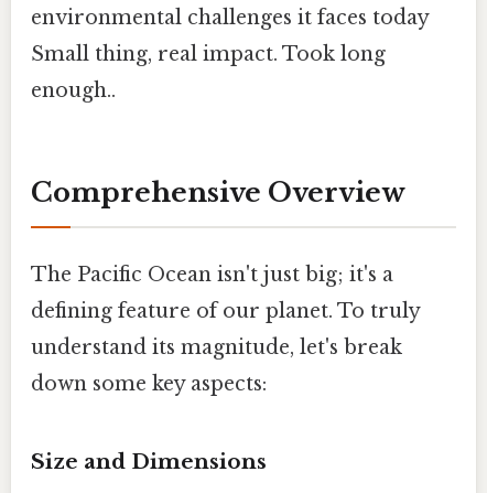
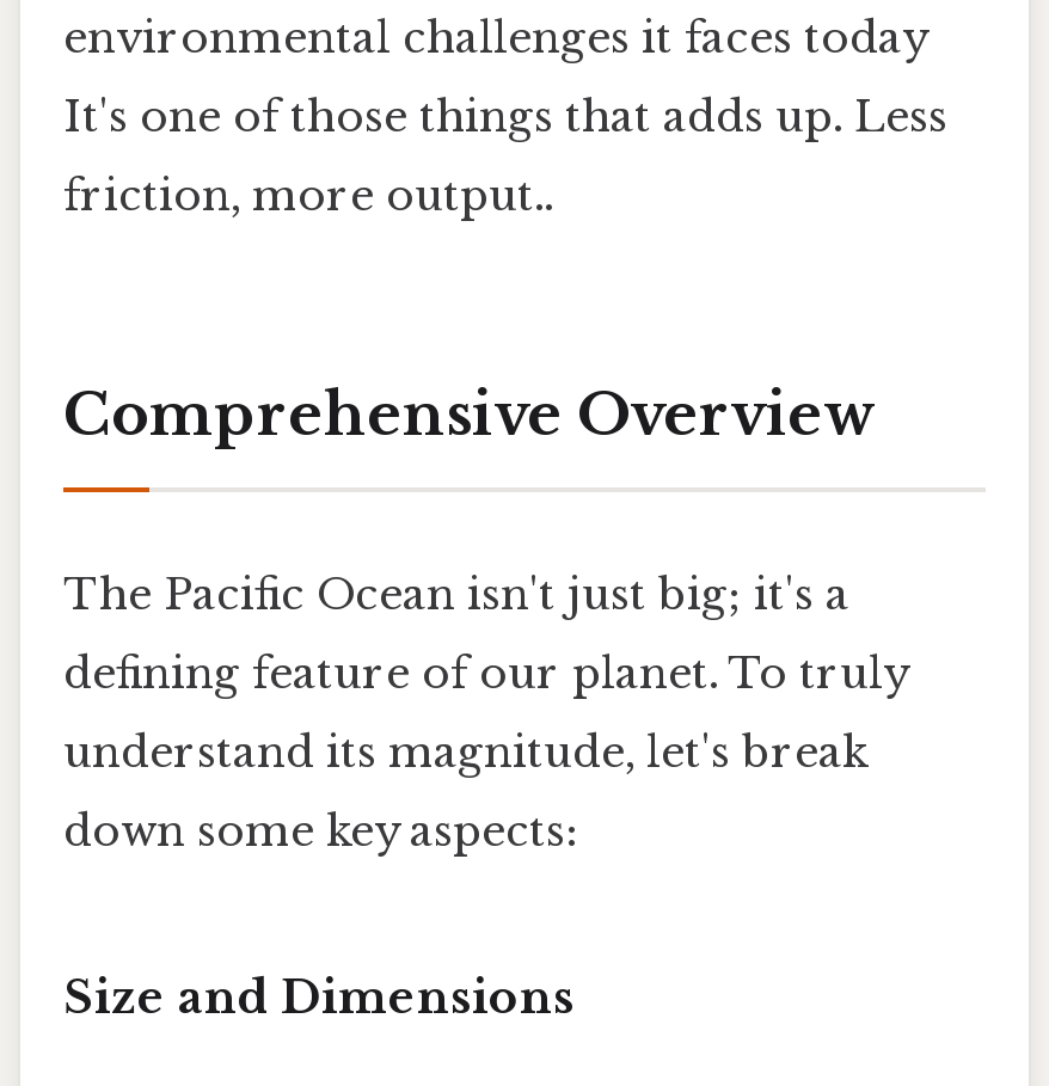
[31,42,386,67] Small thing, real impact. Took long -> [63,89,947,142] It's one of those things that adds up. Less
[31,79,116,103] enough.. -> [63,168,553,221] friction, more output..

